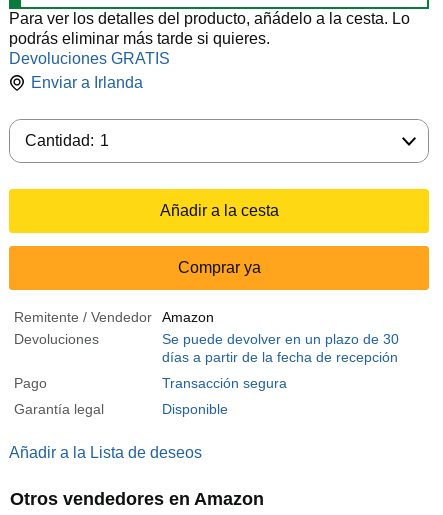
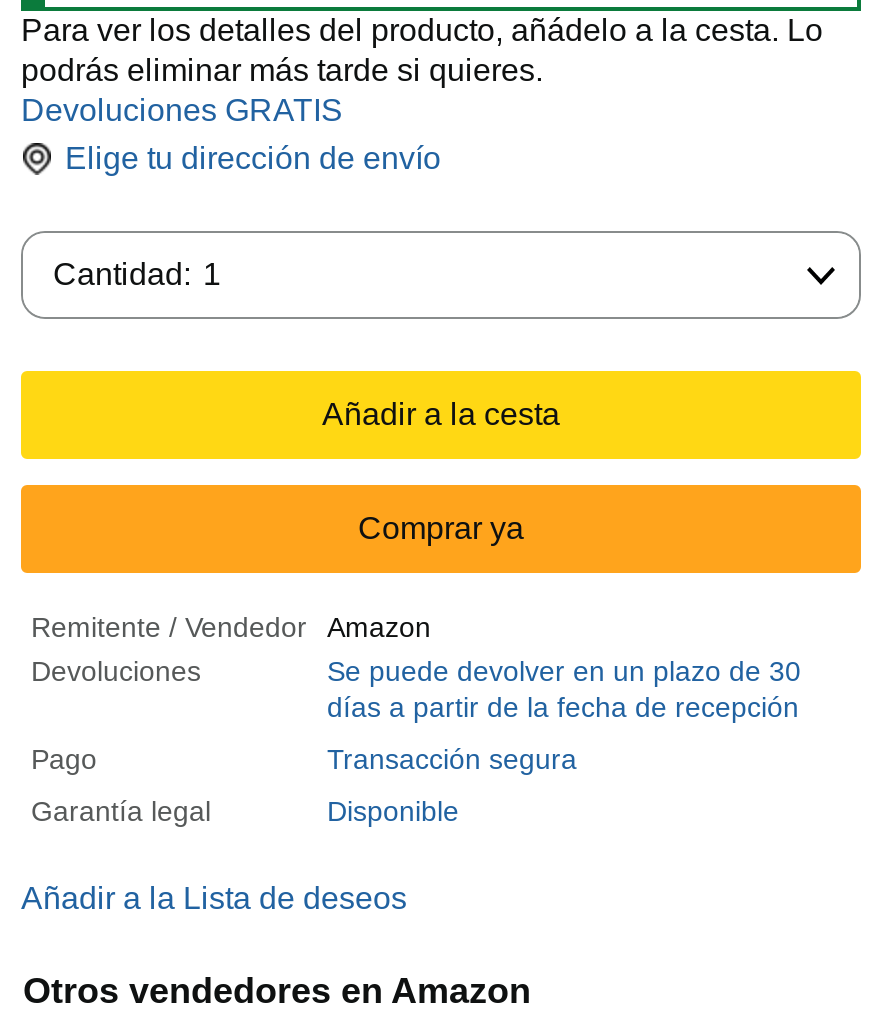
[31,74,143,91] Enviar a Irlanda -> [65,141,441,175] Elige tu dirección de envío

